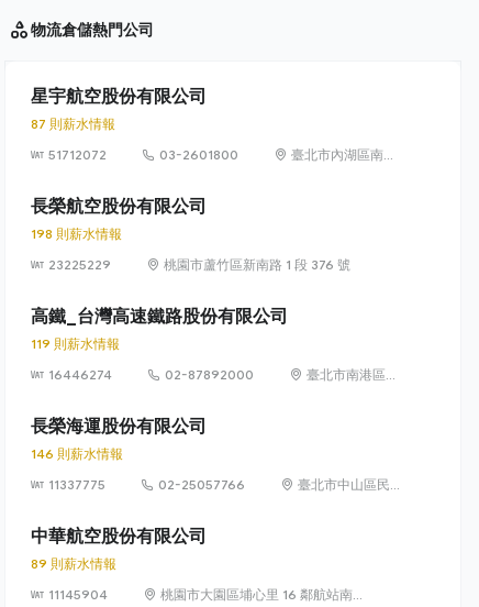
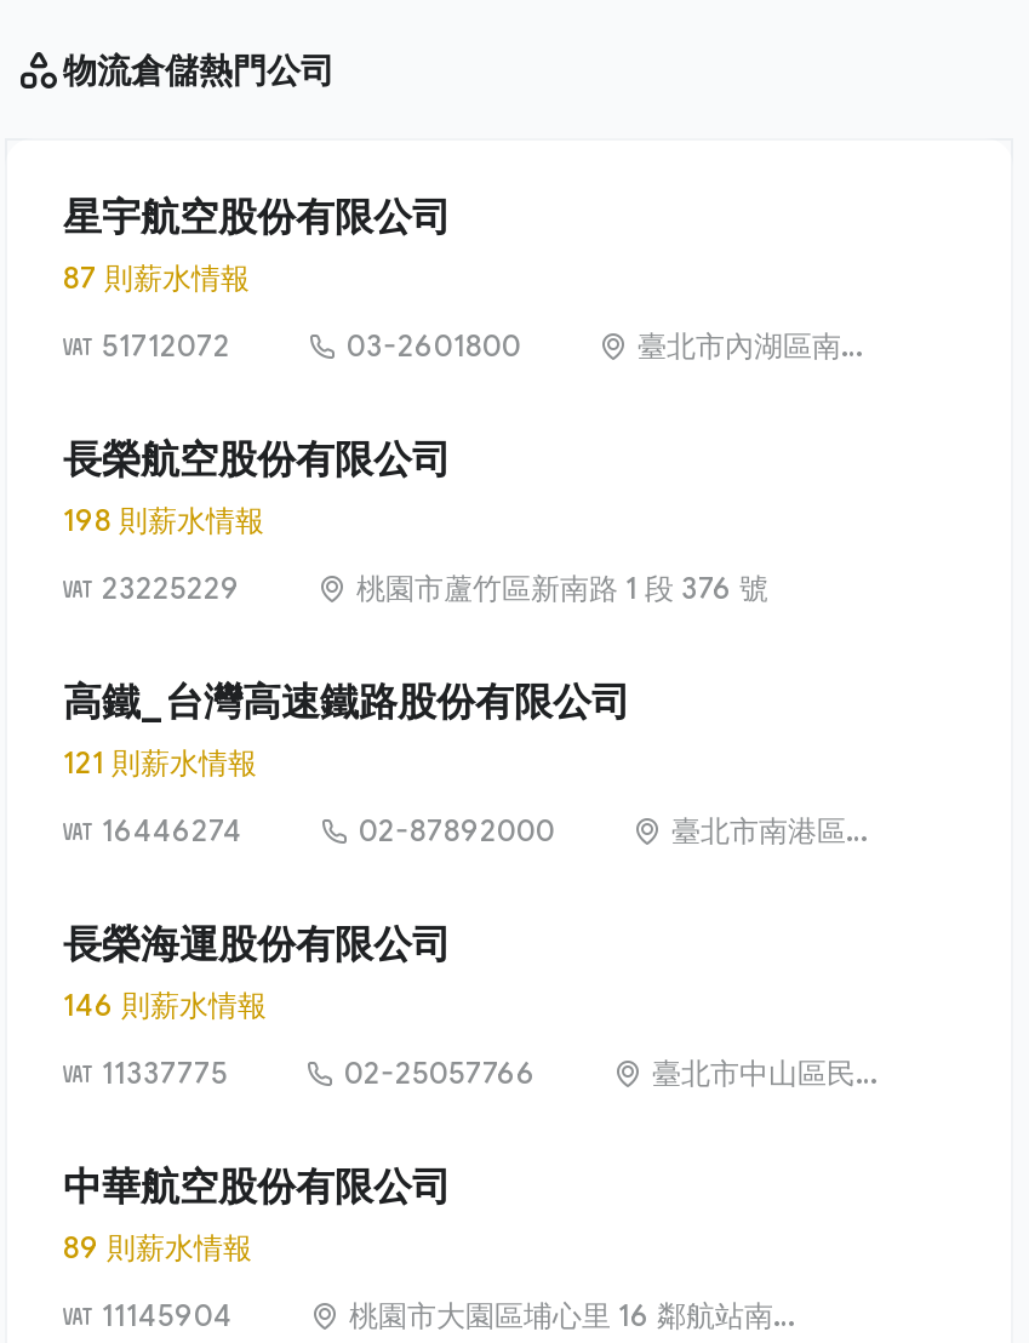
[31,335,120,352] 119 則薪水情報 -> [63,744,257,781] 121 則薪水情報

